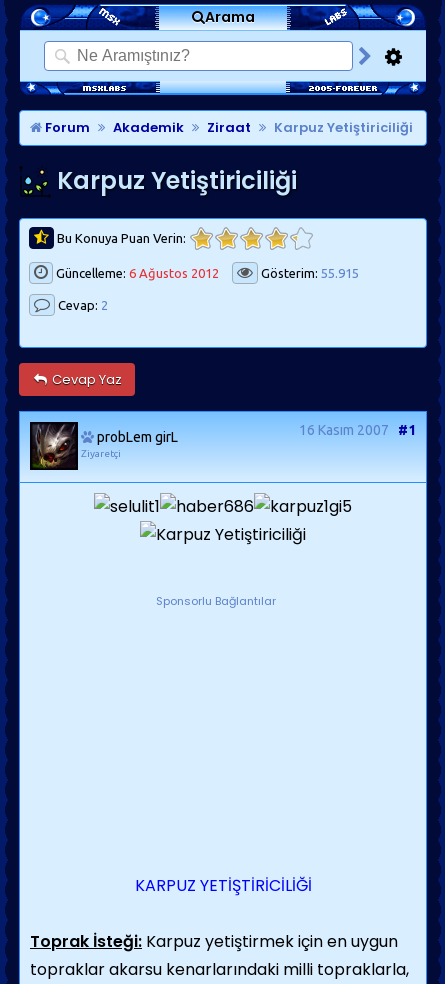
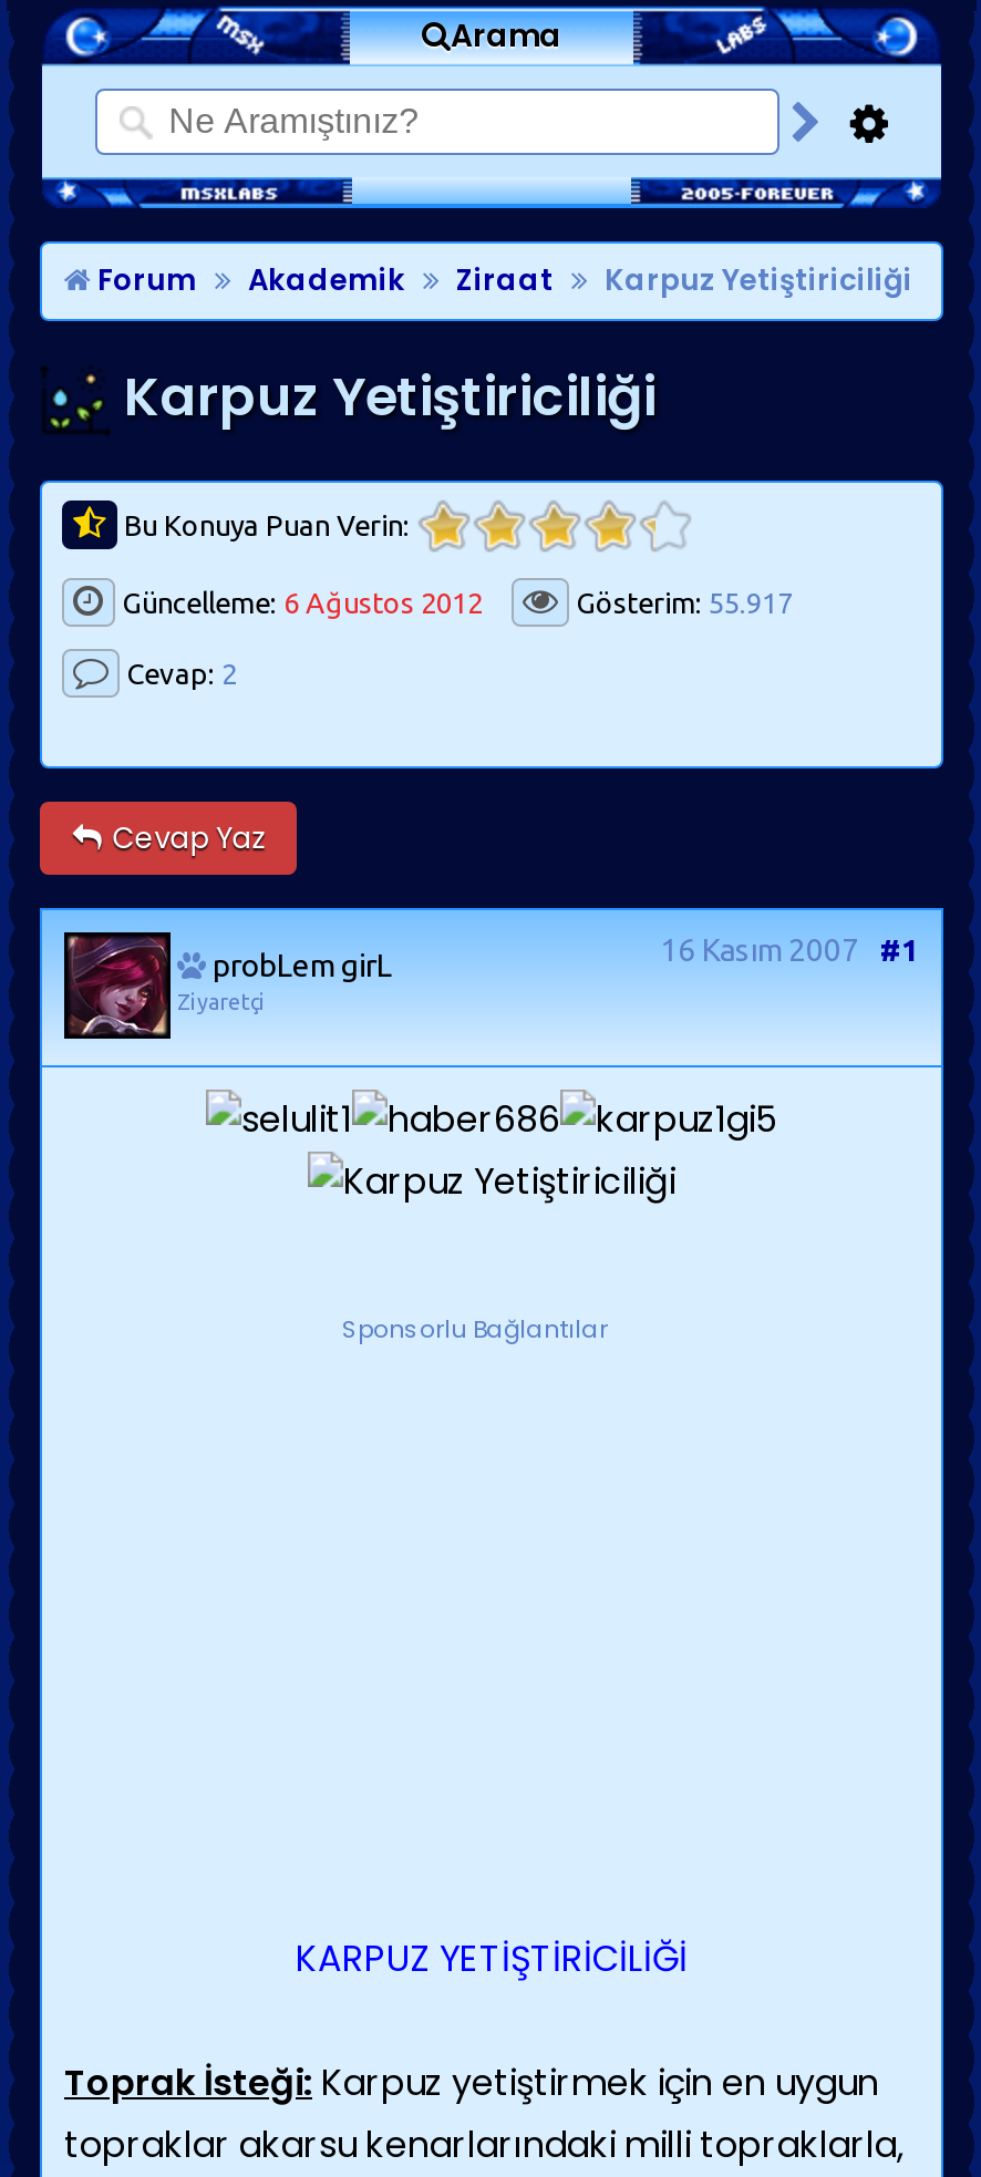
[258,266,359,280] Gösterim: 55.915 -> [569,587,793,618] Gösterim: 55.917
[31,423,77,469] [image] -> [69,937,168,1036] [image]

